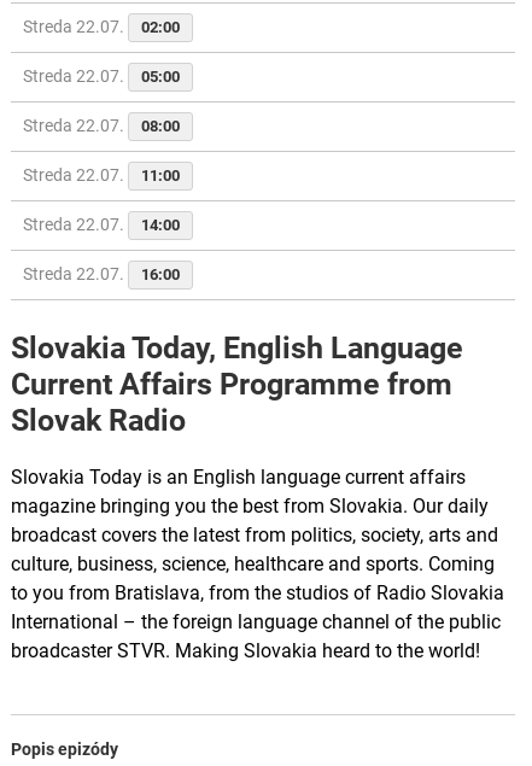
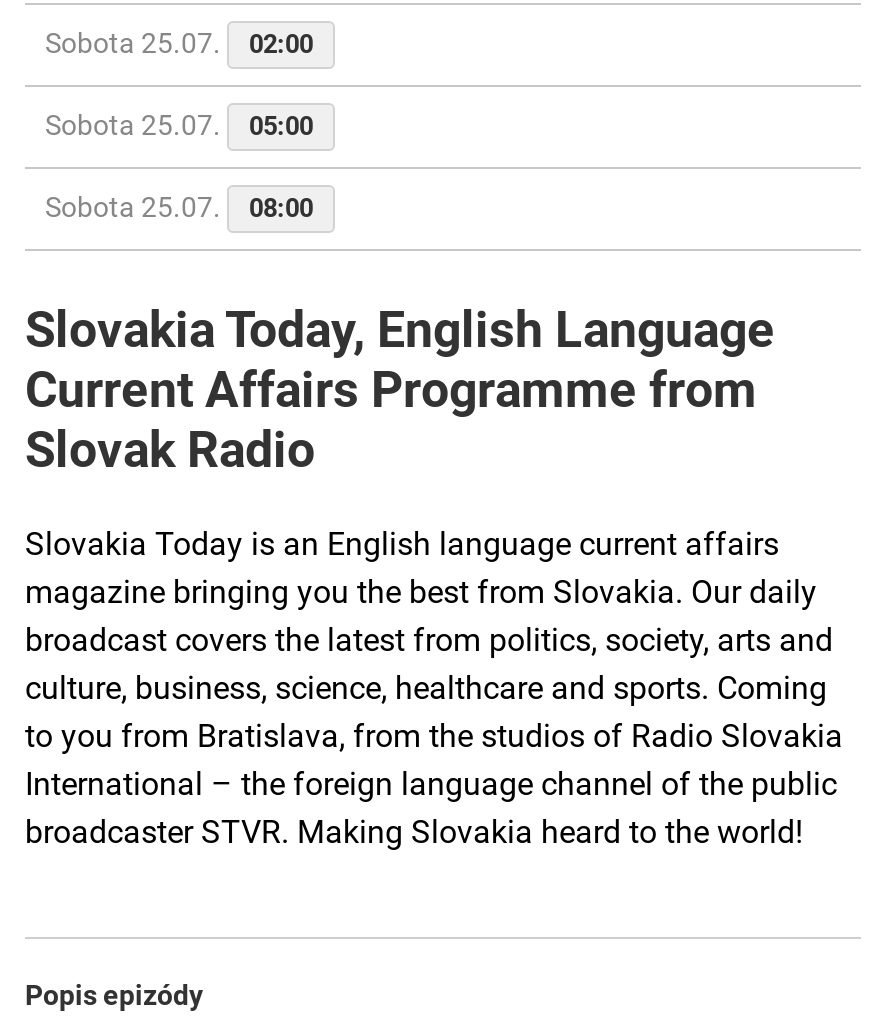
[23,17,180,37] Streda 22.07. 02:00 -> [45,28,313,60] Sobota 25.07. 02:00
[23,67,180,86] Streda 22.07. 05:00 -> [45,110,313,142] Sobota 25.07. 05:00
[23,116,180,135] Streda 22.07. 08:00 -> [45,192,313,224] Sobota 25.07. 08:00
[23,166,180,284] Streda 22.07. | 11:00 | Streda 22.07. | 14:00 | Streda 22.07. | 16:00 -> none

